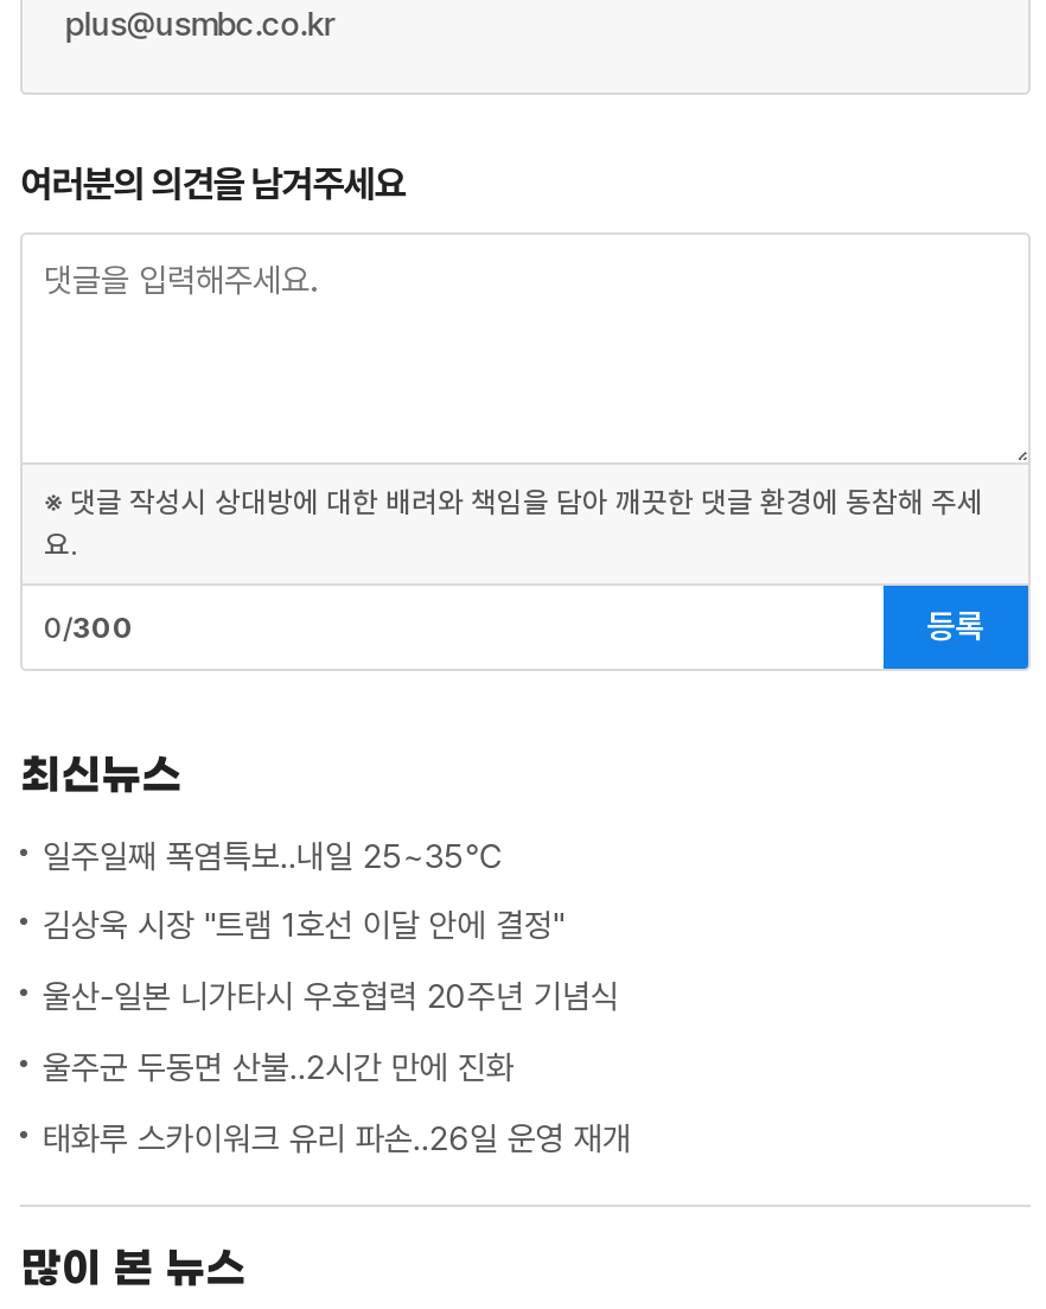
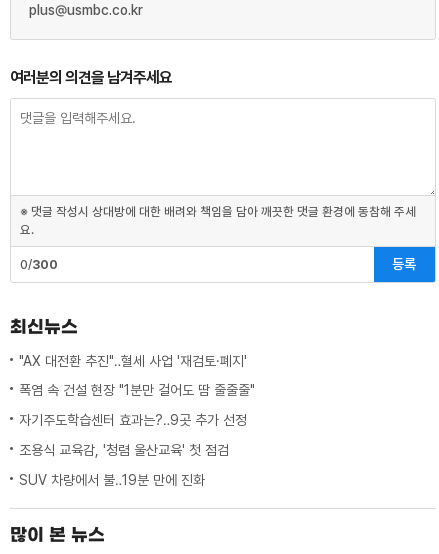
[42,836,502,874] 일주일째 폭염특보‥내일 25~35℃ -> [19,353,247,369] "AX 대전환 추진"‥혈세 사업 '재검토·폐지'
[42,907,564,945] 김상욱 시장 "트램 1호선 이달 안에 결정" -> [19,382,255,398] 폭염 속 건설 현장 "1분만 걸어도 땀 줄줄줄"
[42,977,619,1015] 울산-일본 니가타시 우호협력 20주년 기념식 -> [19,412,247,428] 자기주도학습센터 효과는?‥9곳 추가 선정
[42,1048,514,1086] 울주군 두동면 산불‥2시간 만에 진화 -> [19,442,229,458] 조용식 교육감, '청렴 울산교육' 첫 점검
[42,1118,630,1156] 태화루 스카이워크 유리 파손‥26일 운영 재개 -> [19,472,205,488] SUV 차량에서 불‥19분 만에 진화

